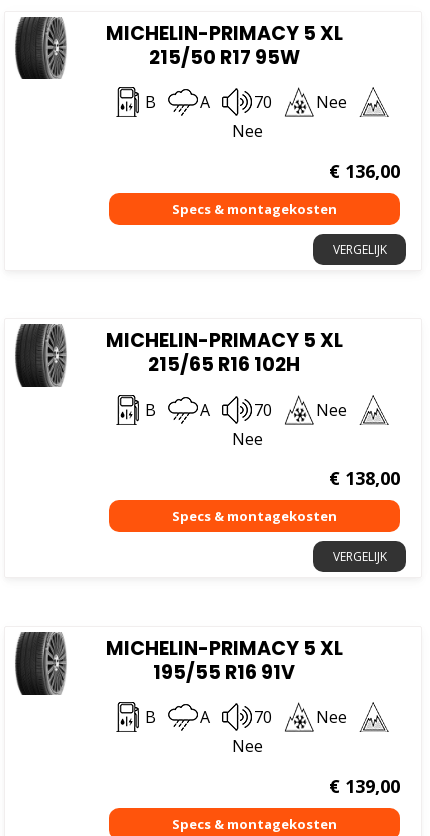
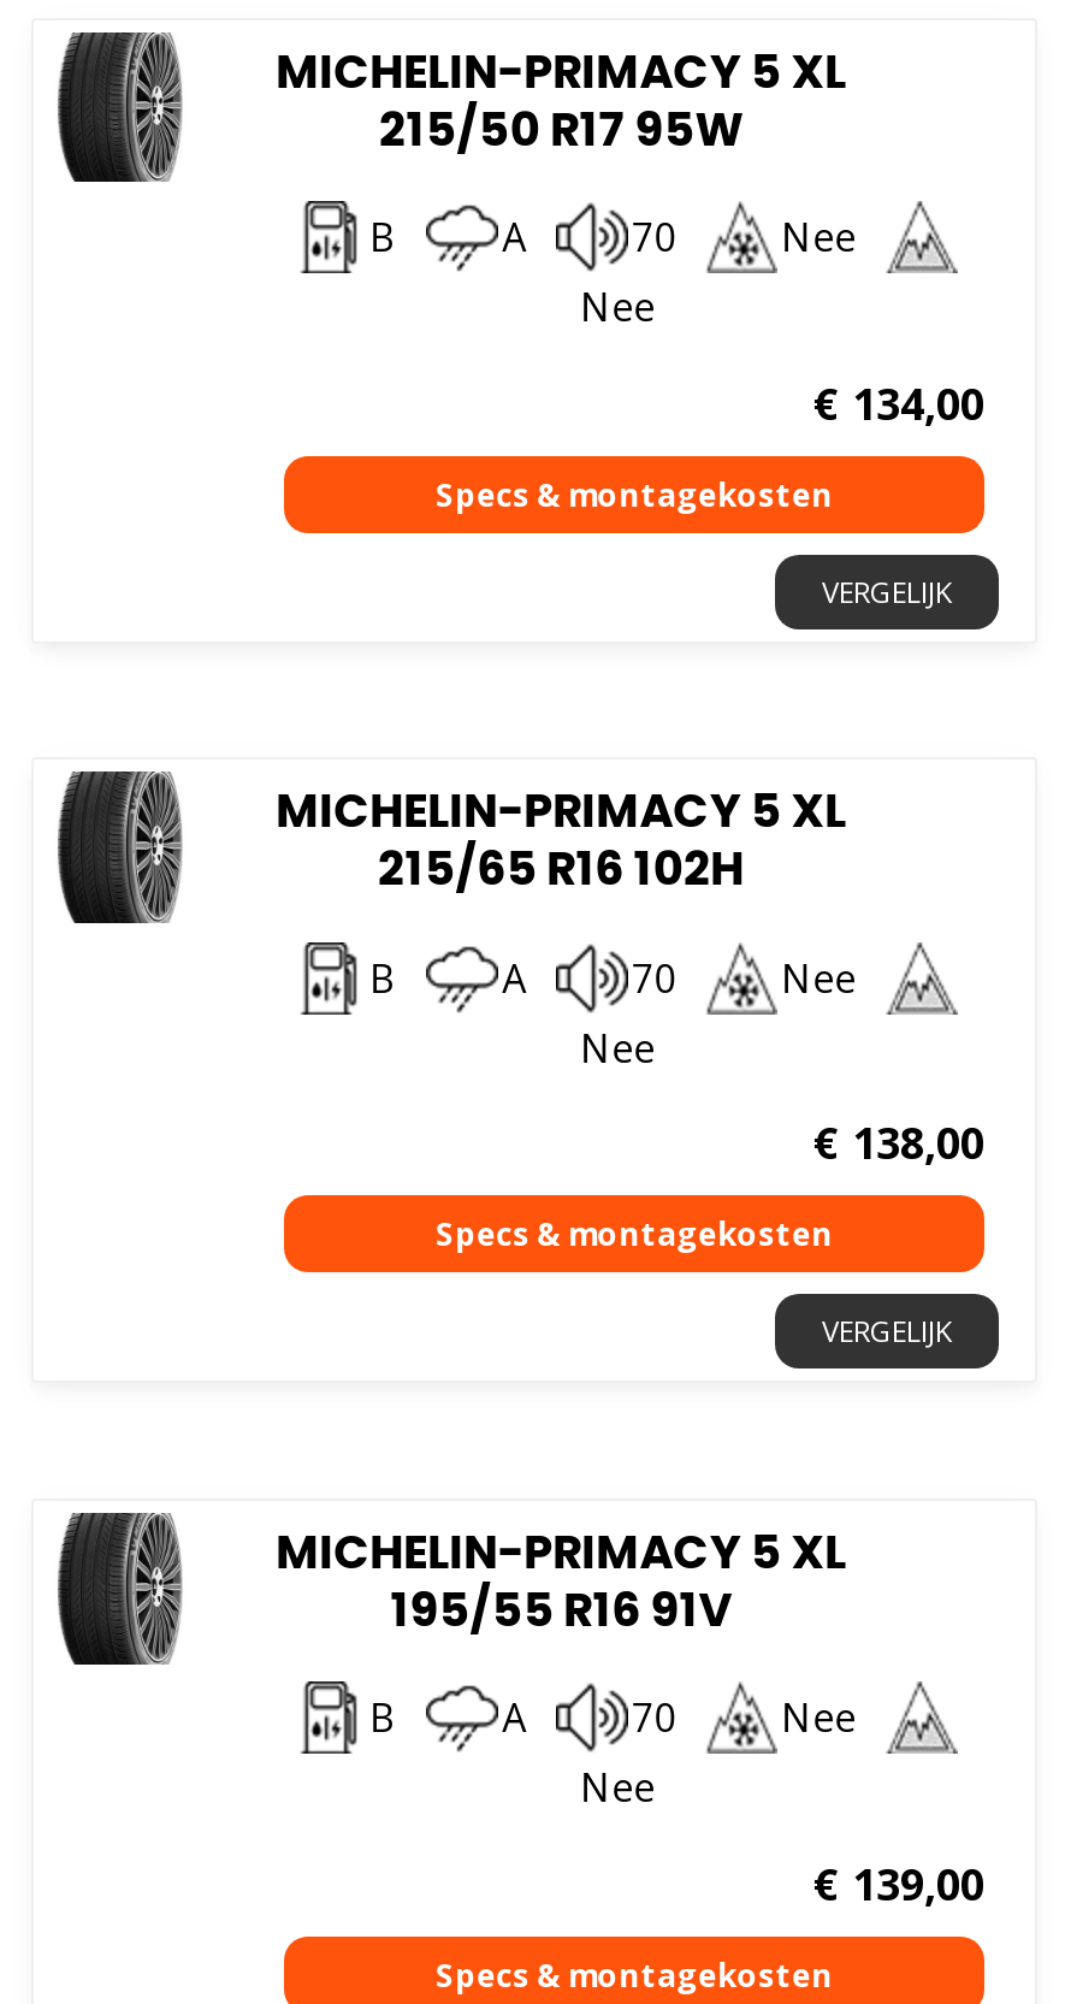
[329,158,400,182] €136,00 -> [813,373,984,431] €134,00

